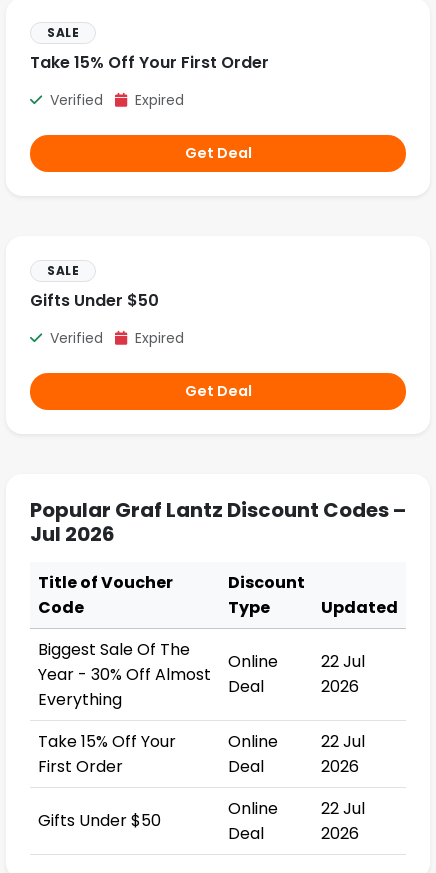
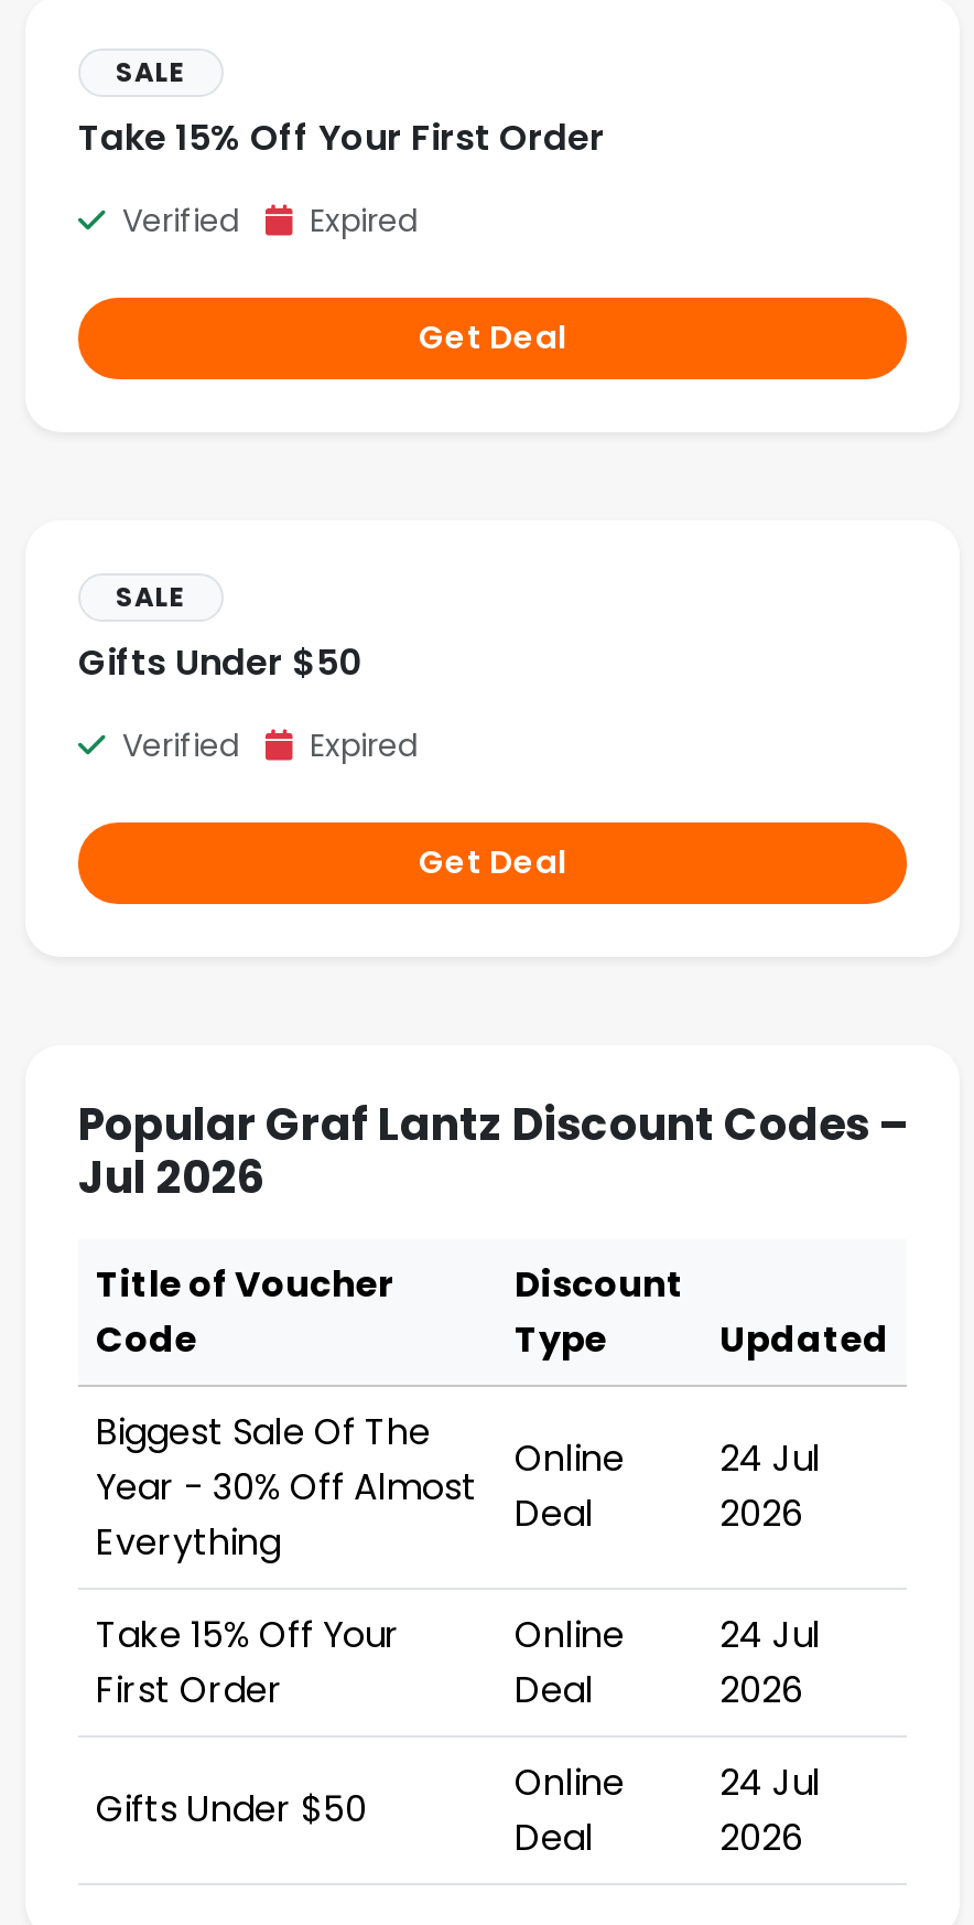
[228,650,365,673] Online 22 Jul -> [515,1434,821,1484] Online 24 Jul
[228,730,365,753] Online 22 Jul -> [515,1610,821,1661] Online 24 Jul
[228,797,365,820] Online 22 Jul -> [515,1758,821,1809] Online 24 Jul

